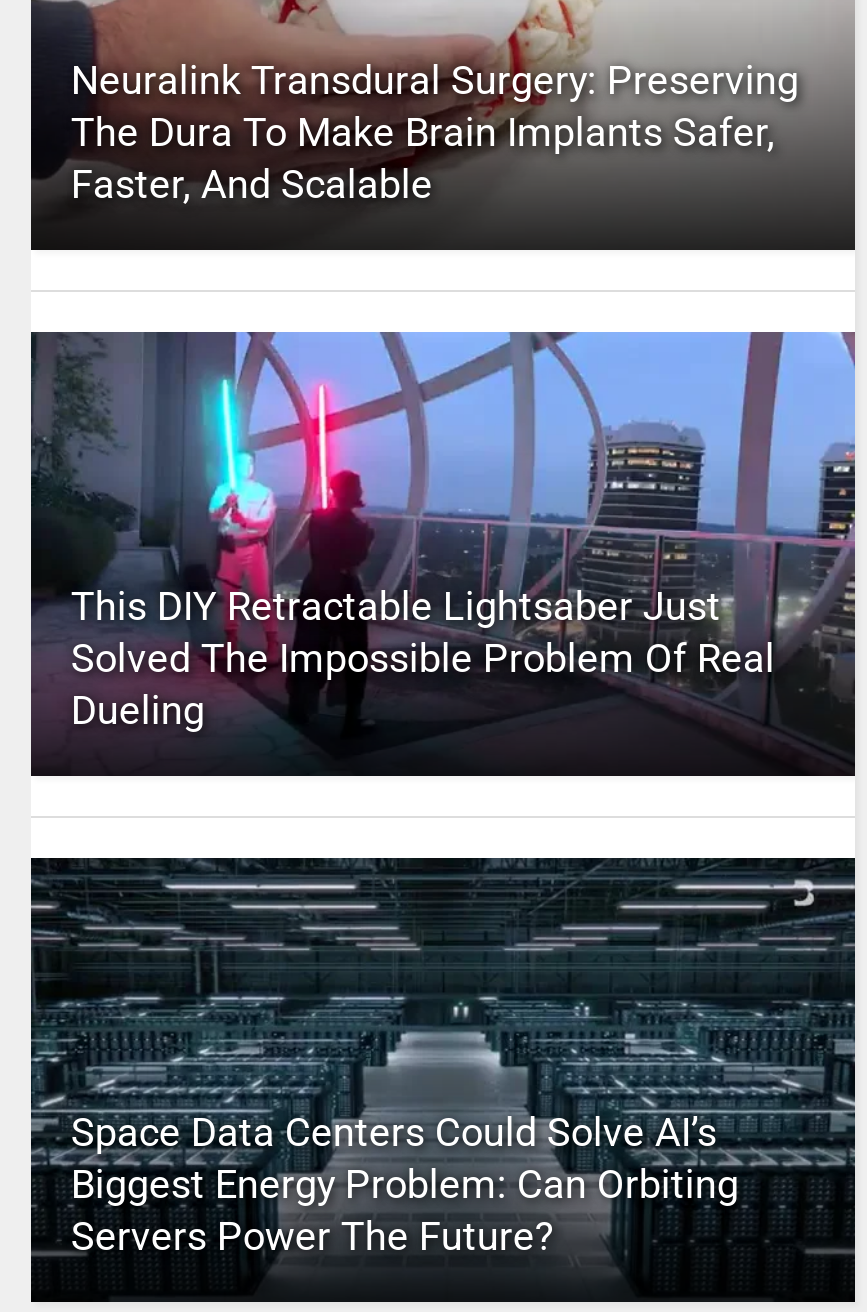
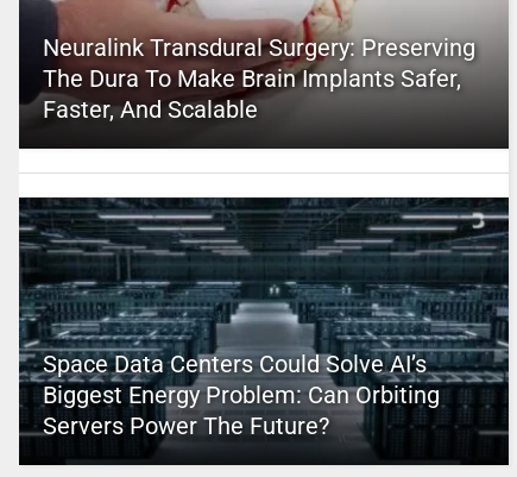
[31,330,855,754] [image] | This DIY Retractable Lightsaber Just | Solved The Impossible Problem Of Real | Dueling -> none

